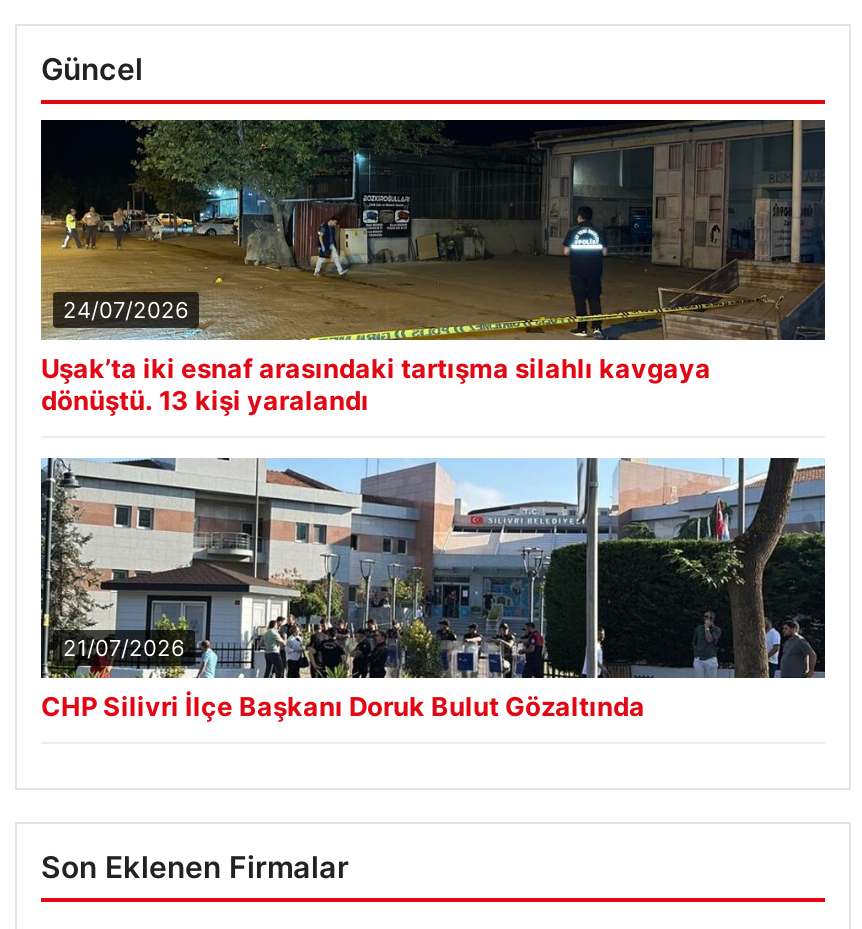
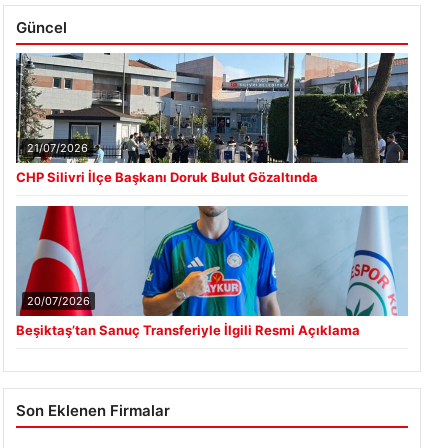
[39,99,827,415] [image] | 24/07/2026 | Uşak’ta iki esnaf arasındaki tartışma silahlı kavgaya | dönüştü. 13 kişi yaralandı -> none
moved [37,455,829,721] -> [14,52,410,185]: [image] | 21/07/2026 | CHP Silivri İlçe Başkanı Doruk Bulut Gözaltında
none -> [16,205,408,338] [image] | 20/07/2026 | Beşiktaş’tan Sanuç Transferiyle İlgili Resmi Açıklama

